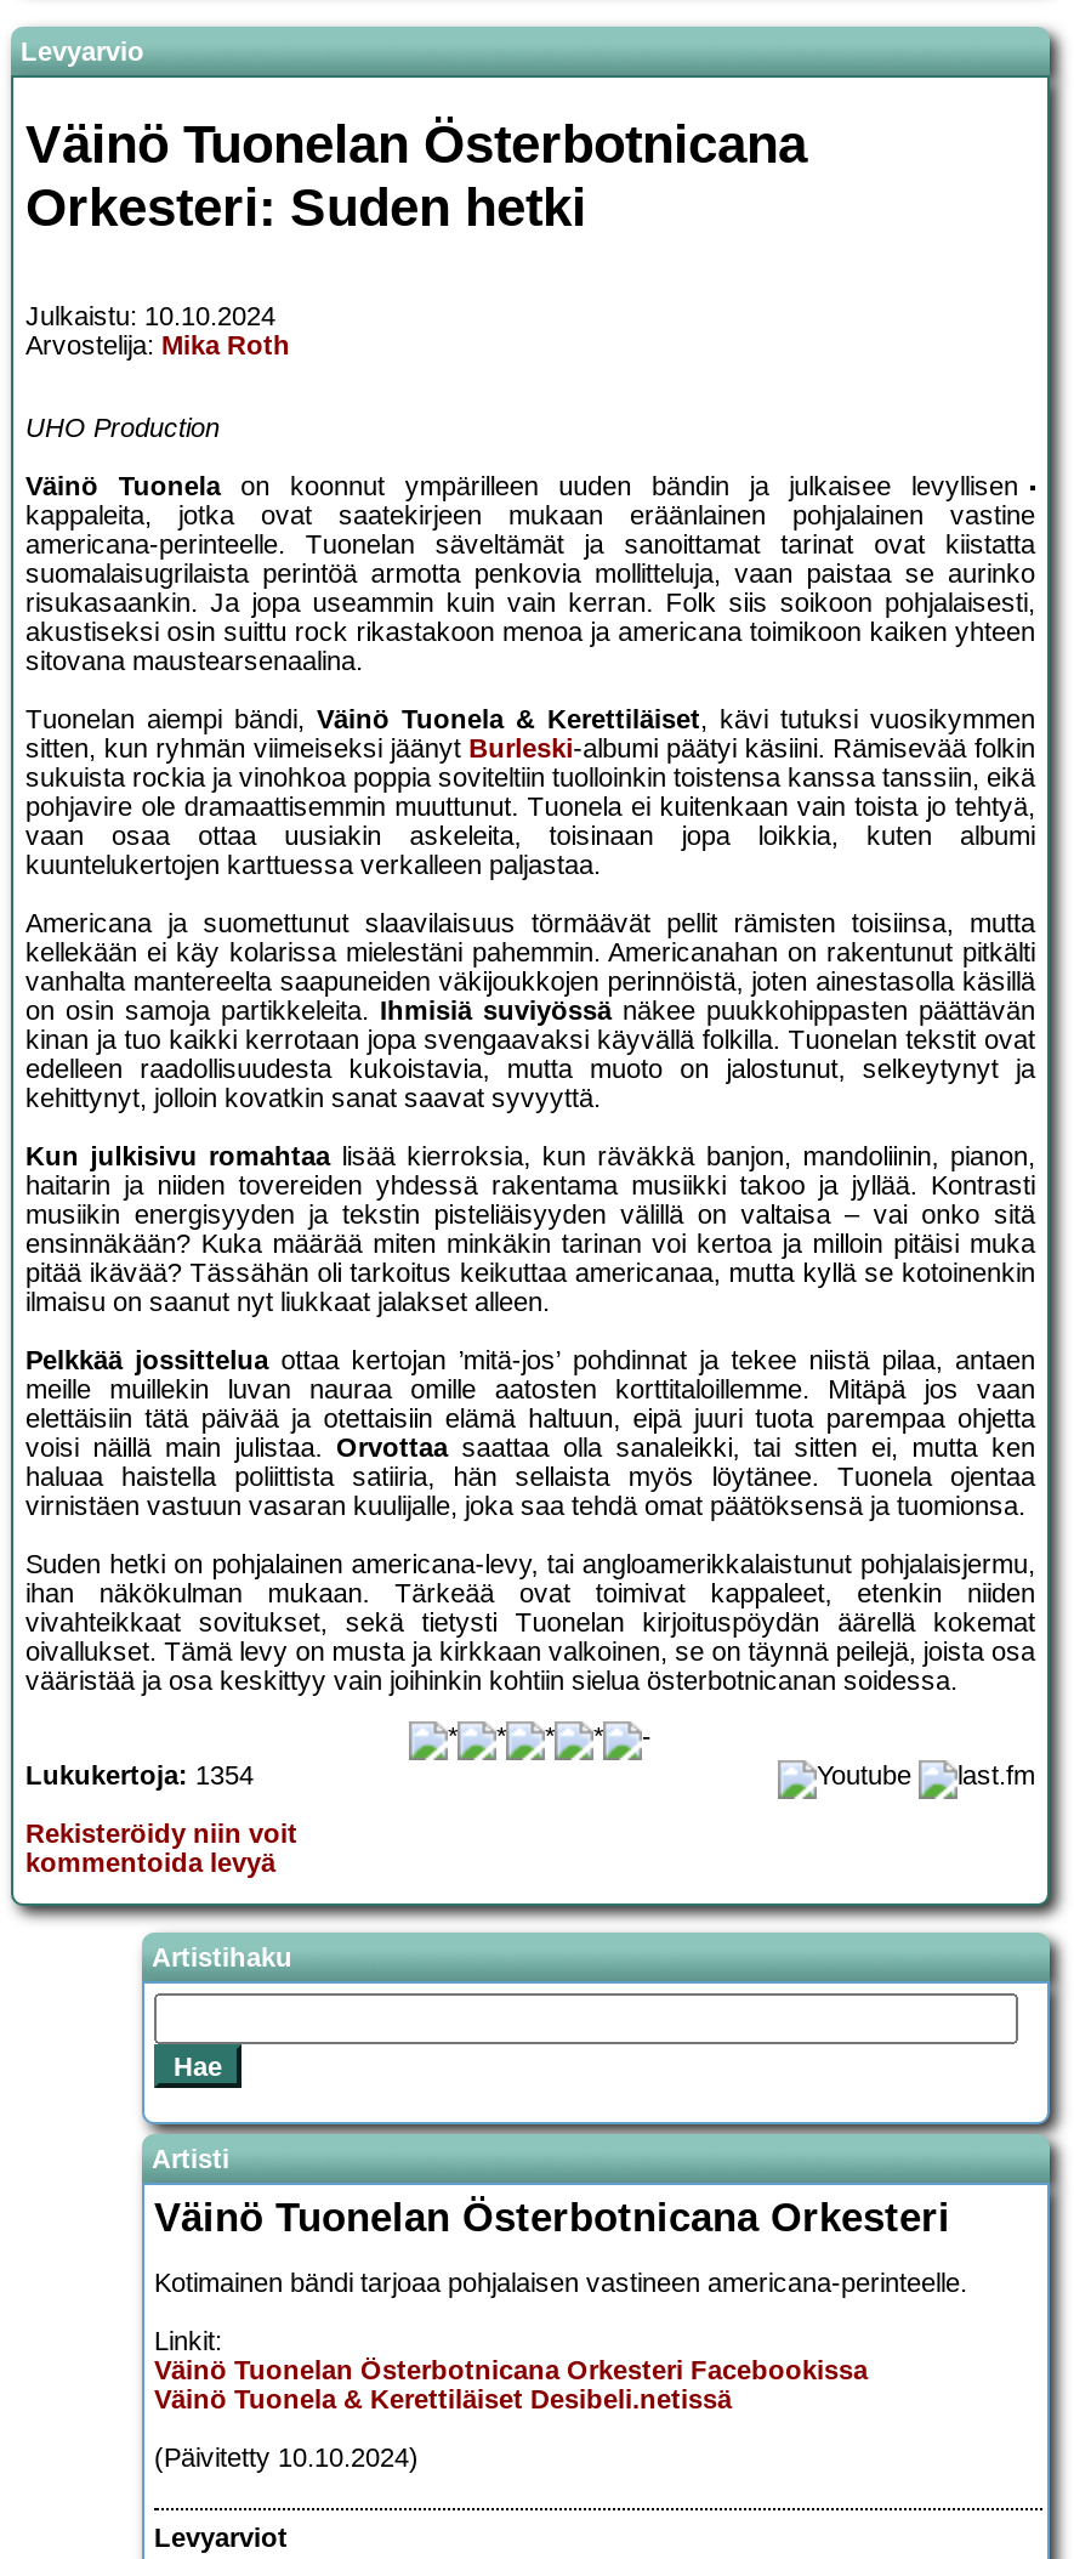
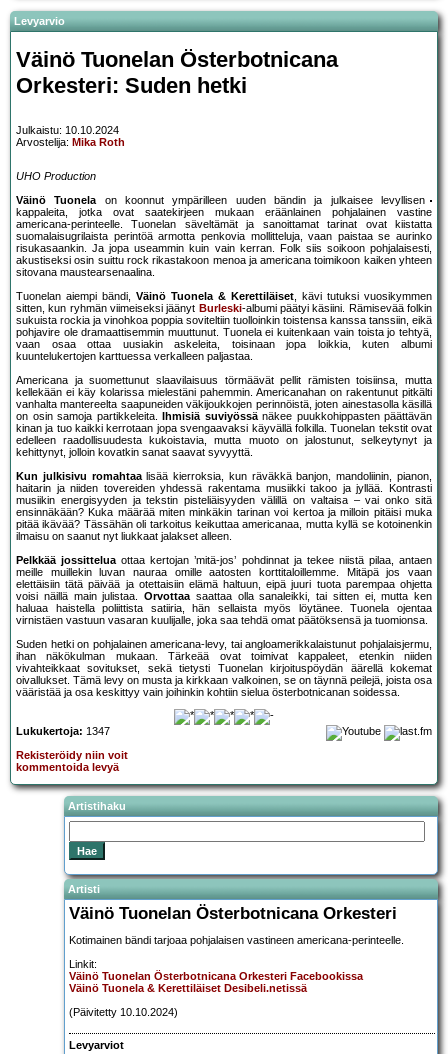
[25,1761,254,1791] Lukukertoja: 1354 -> [16,725,110,737] Lukukertoja: 1347

